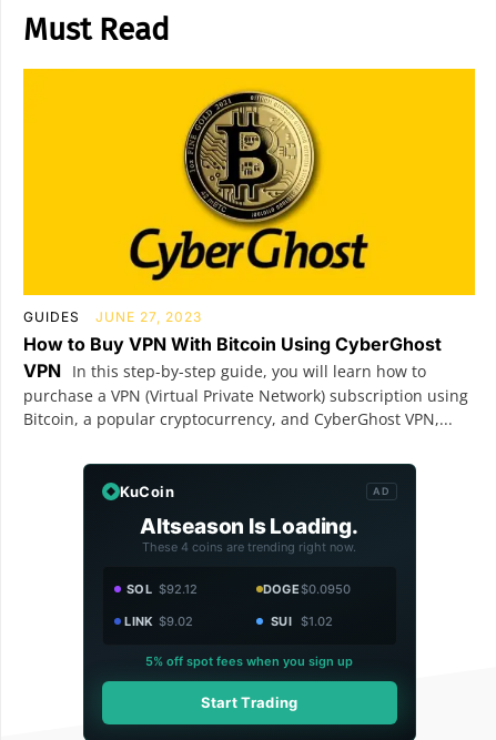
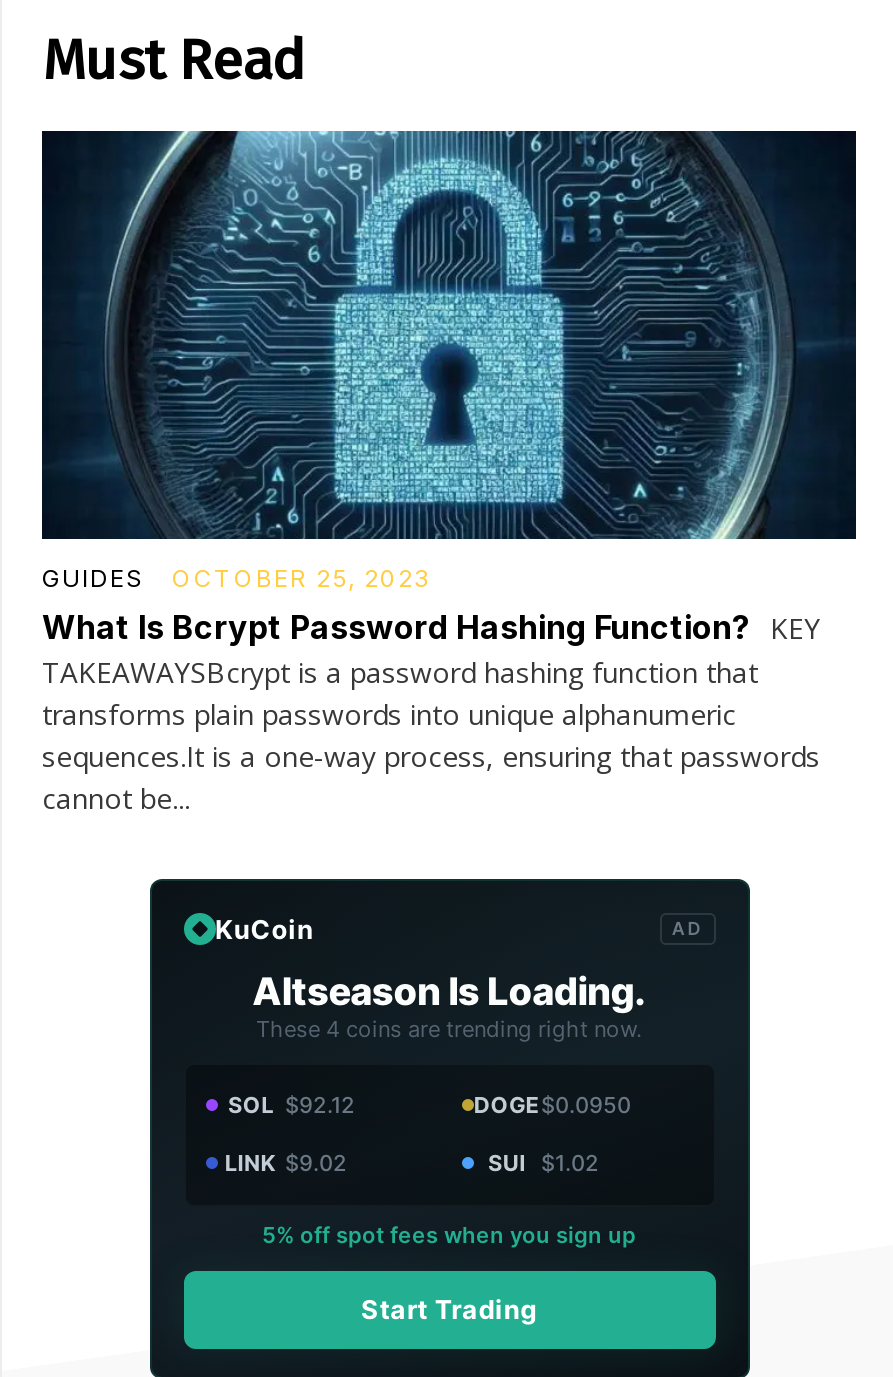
[22,68,476,429] [image] | JUNE 27, 2023 | How to Buy VPN With Bitcoin Using CyberGhost | VPN In this step-by-step guide, you will learn how to | purchase a VPN (Virtual Private Network) subscription using | Bitcoin, a popular cryptocurrency, and CyberGhost VPN,... -> [40,129,858,816] [image] | OCTOBER 25, 2023 | What Is Bcrypt Password Hashing Function? KEY | TAKEAWAYSBcrypt is a password hashing function that | transforms plain passwords into unique alphanumeric | sequences.It is a one-way process, ensuring that passwords | cannot be...

